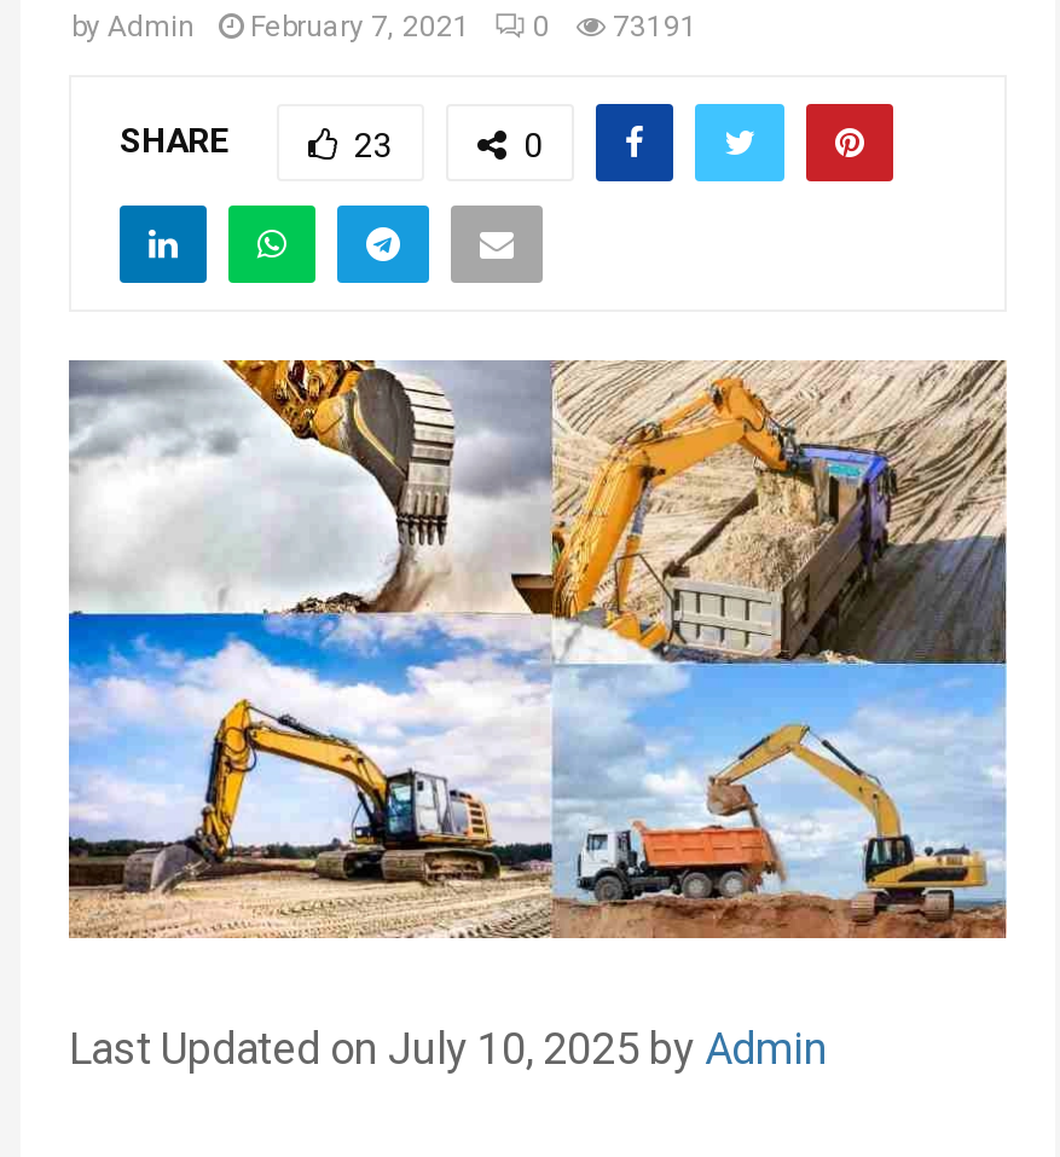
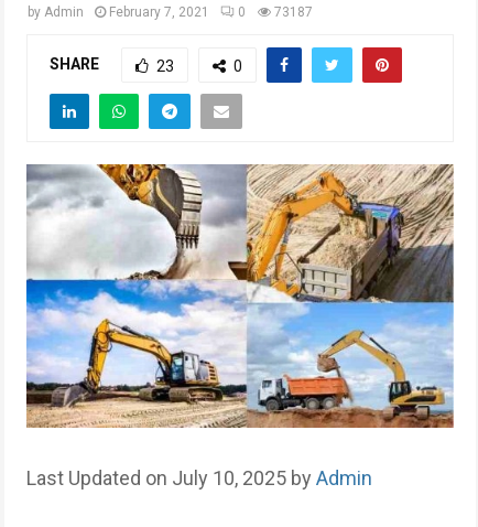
[71,10,697,44] by Admin February 7, 2021 0 73191 -> [28,4,313,20] by Admin February 7, 2021 0 73187

